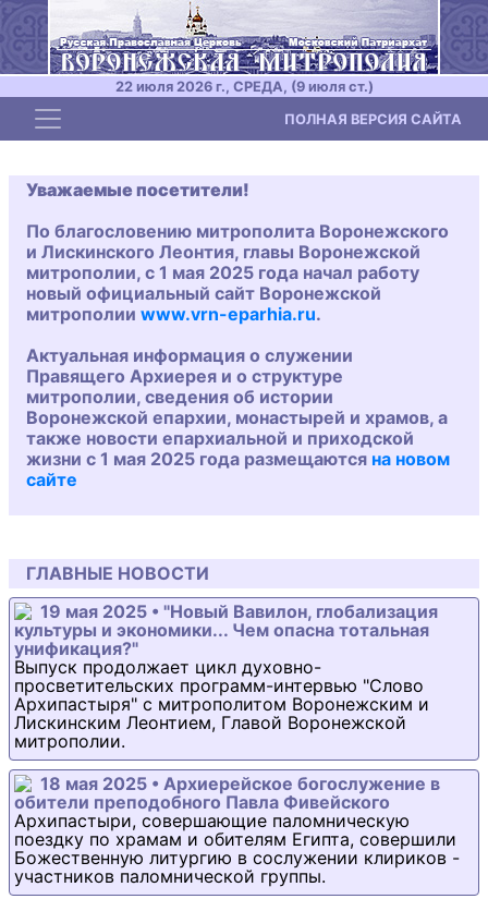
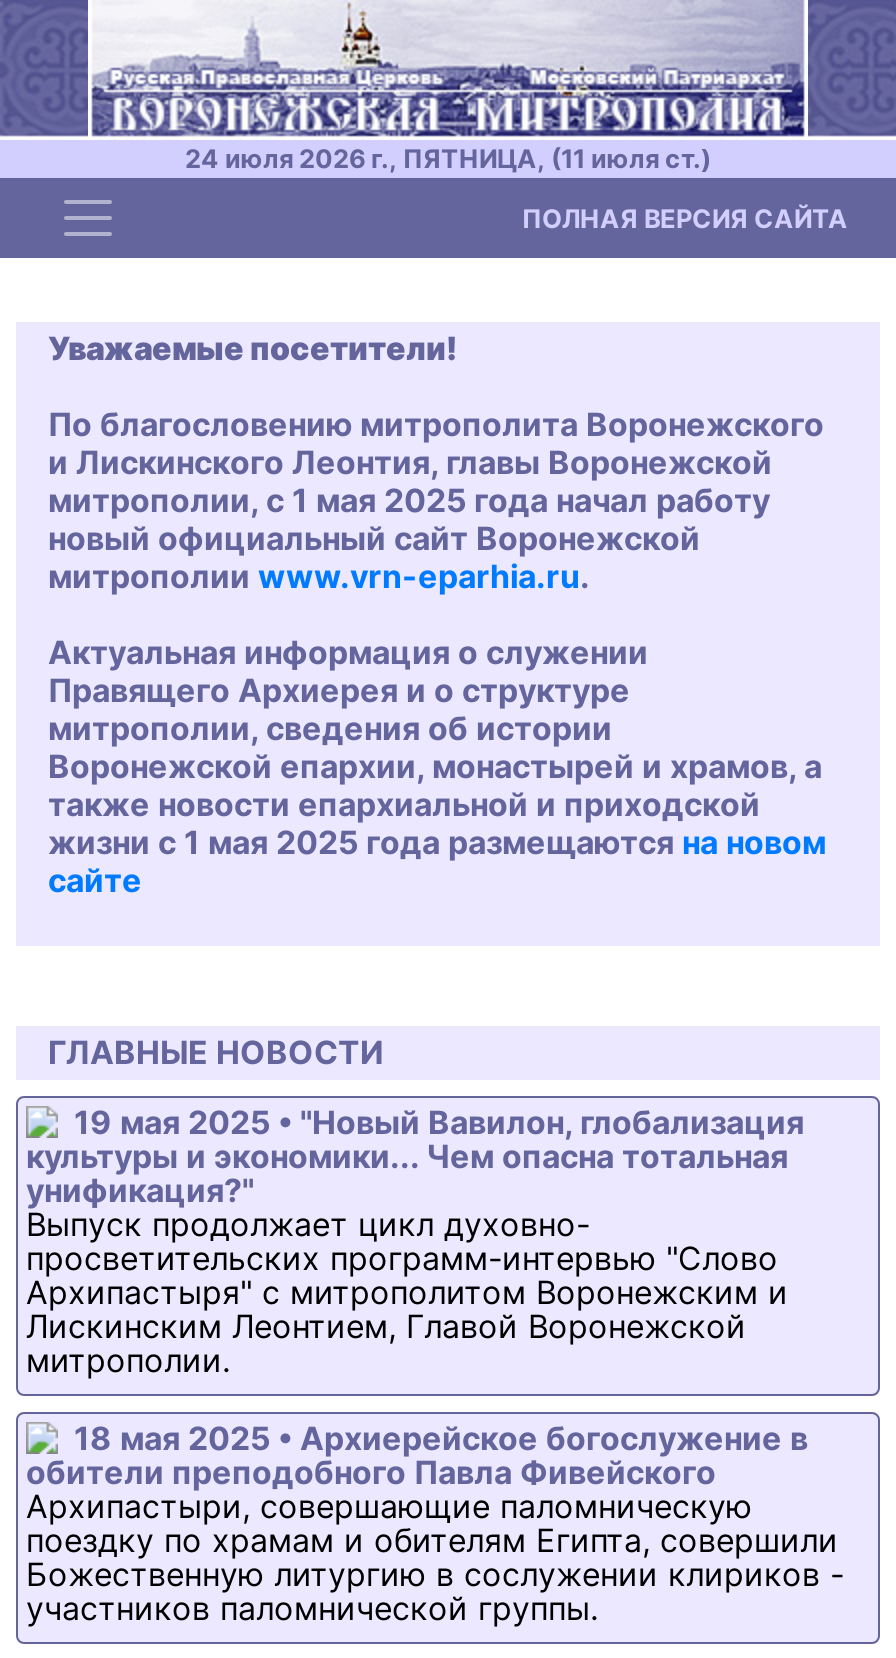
[115,78,373,95] 22 июля 2026 г., СРЕДА, (9 июля ст.) -> [185,144,711,174] 24 июля 2026 г., ПЯТНИЦА, (11 июля ст.)

